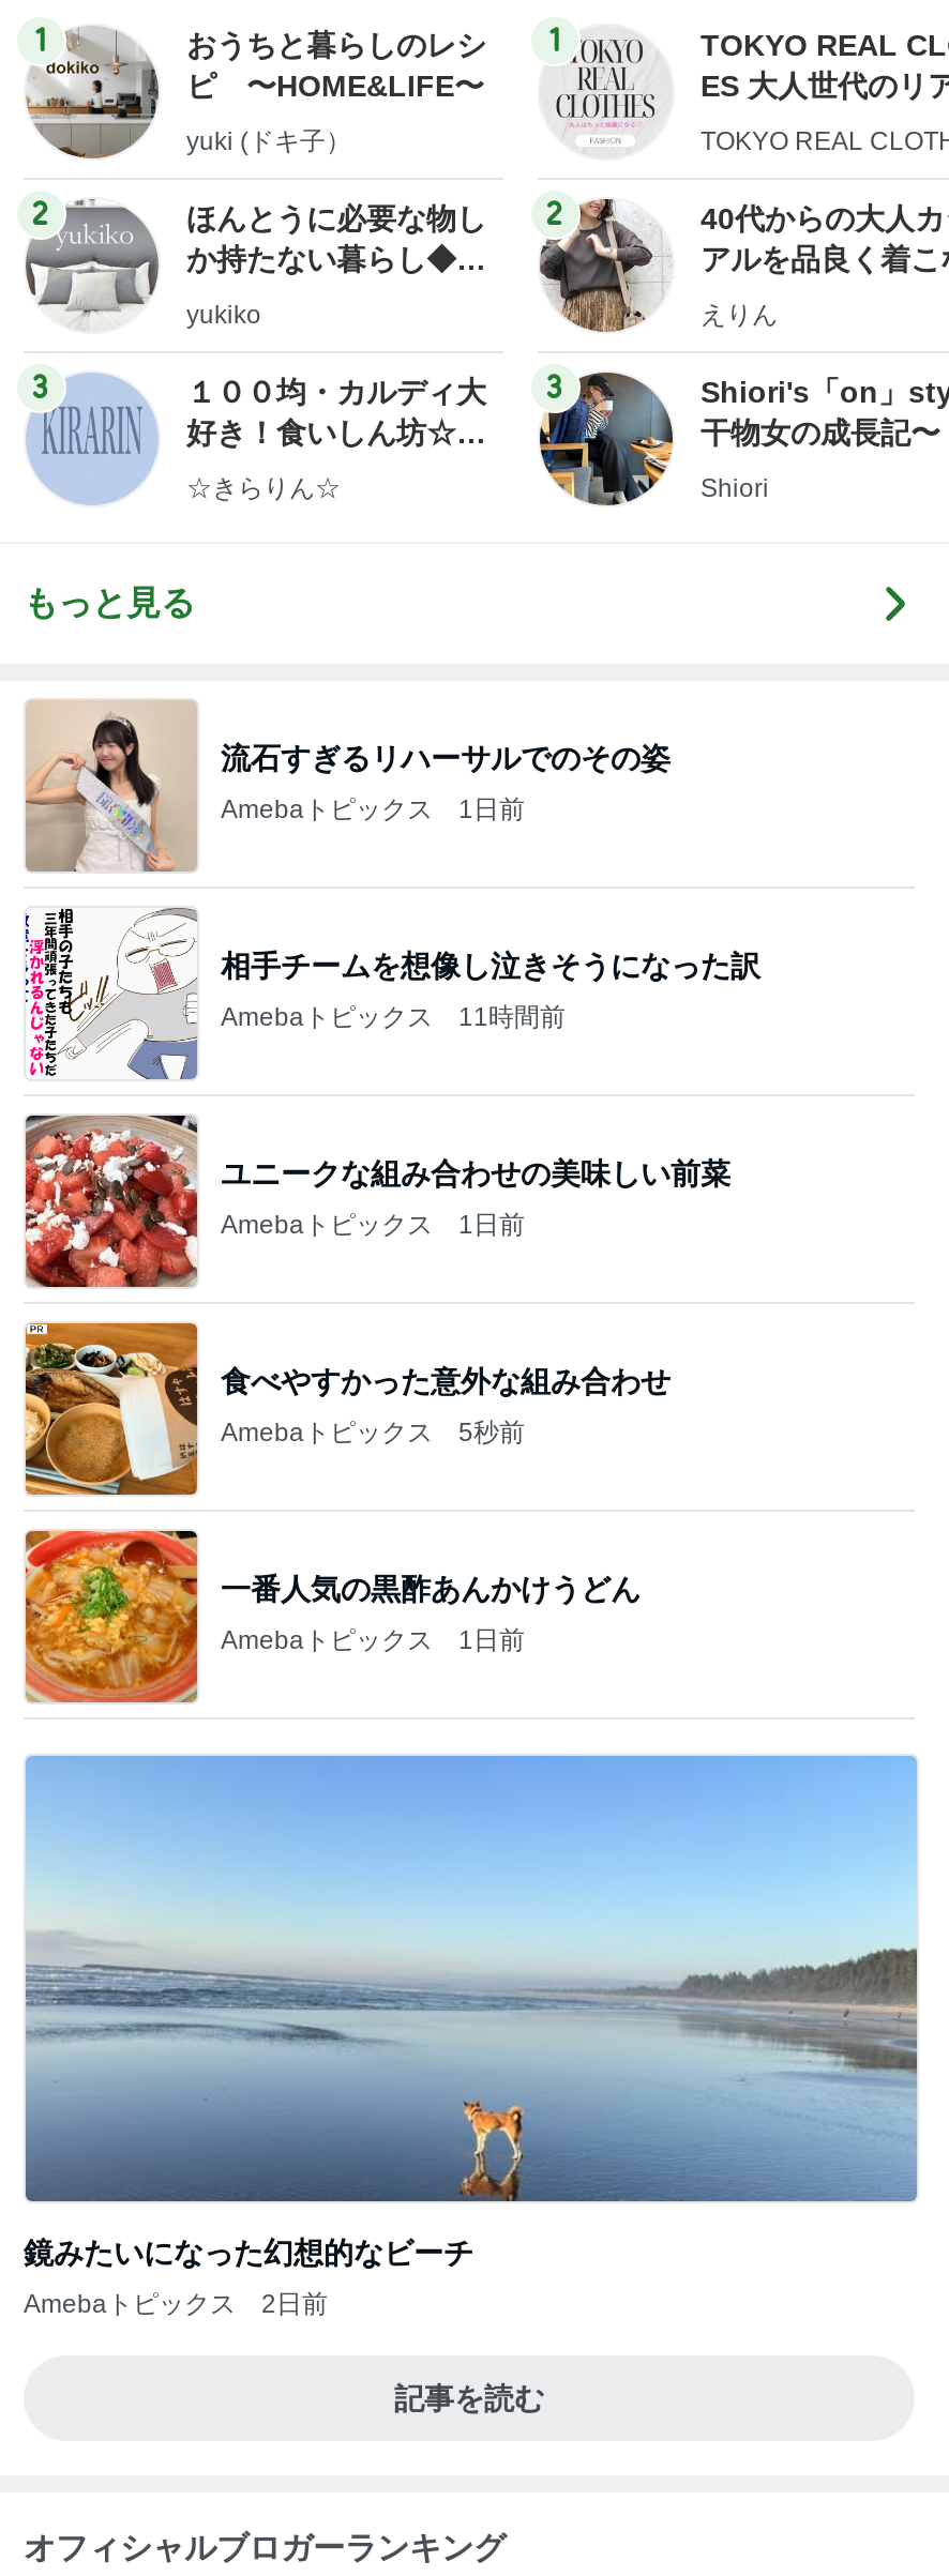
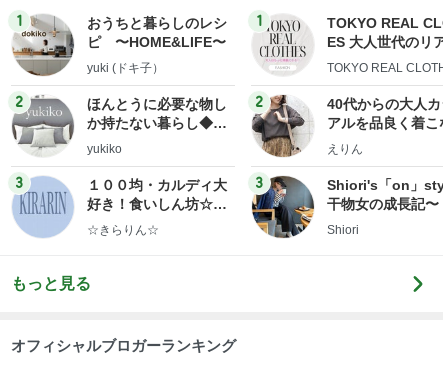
[24,698,671,874] [image] | 流石すぎるリハーサルでのその姿 | Amebaトピックス | 1日前 -> none
[24,906,760,1081] [image] | 相手チームを想像し泣きそうになった訳 | Amebaトピックス | 11時間前 -> none
[24,1113,730,1289] [image] | ユニークな組み合わせの美味しい前菜 | Amebaトピックス | 1日前 -> none
[24,1321,671,1497] [image] | 食べやすかった意外な組み合わせ | Amebaトピックス | 5秒前 -> none
[24,1529,641,1704] [image] | 一番人気の黒酢あんかけうどん | Amebaトピックス | 1日前 -> none
[24,1754,919,2415] [image] | 鏡みたいになった幻想的なビーチ | Amebaトピックス | 2日前 | 記事を読む -> none

